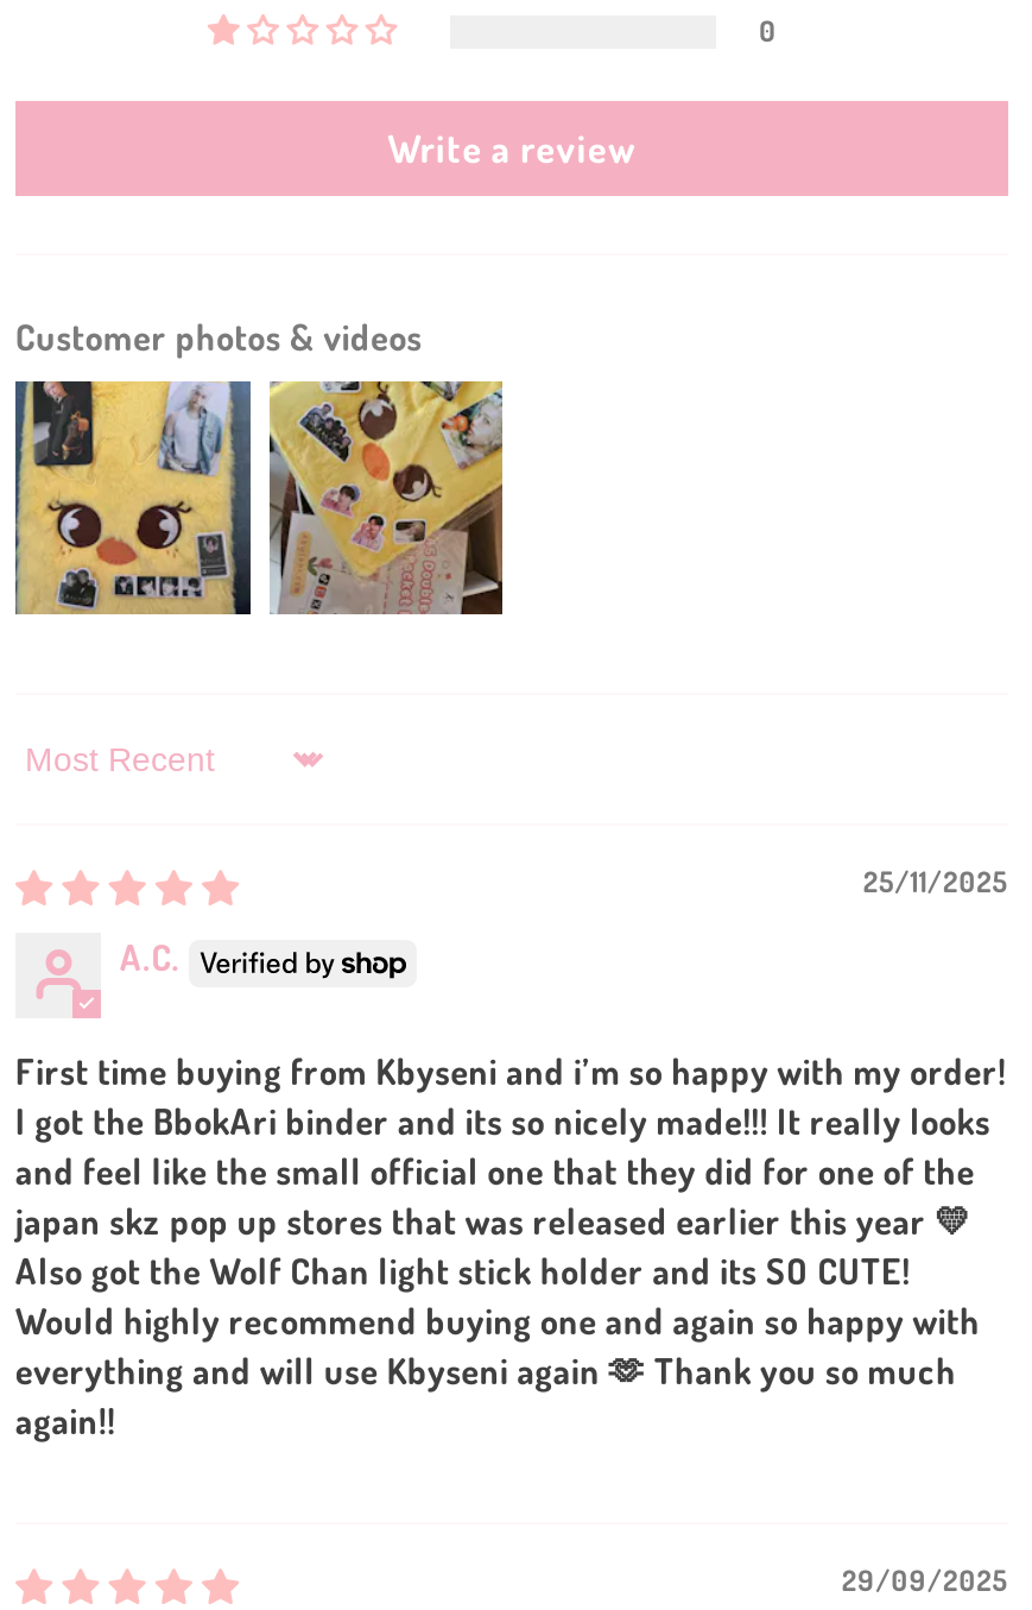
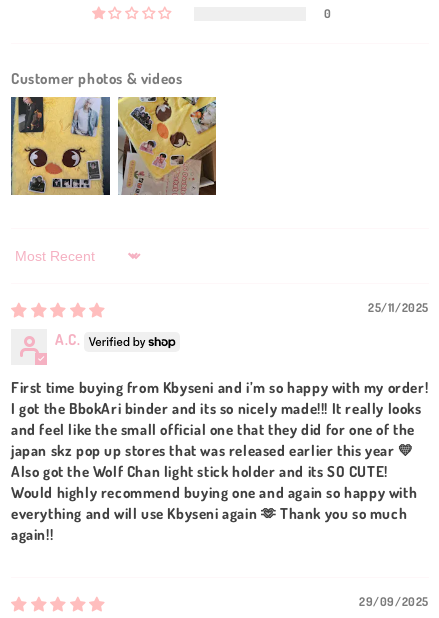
[388,124,636,172] Write a review -> none

